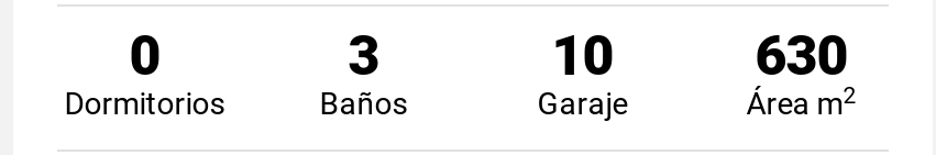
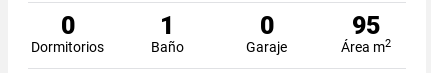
[319,24,407,120] 3 | Baños -> [151,11,184,55] 1 | Baño
[552,24,613,88] 10 -> [260,11,274,40] 0
[755,24,847,88] 630 -> [352,11,380,40] 95

